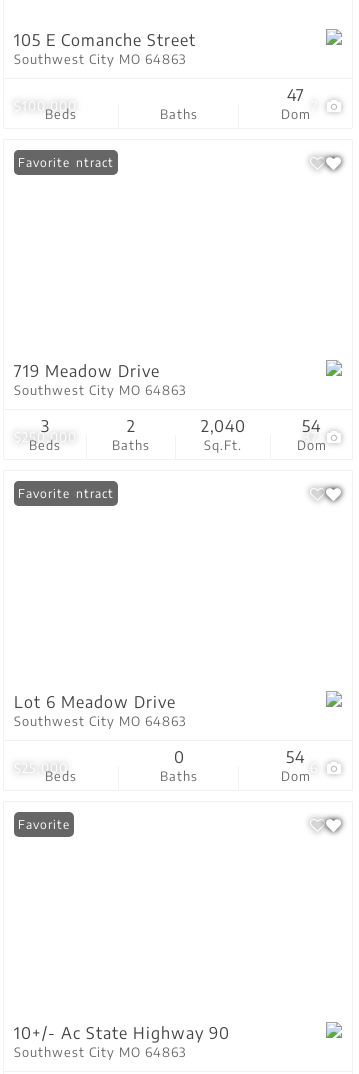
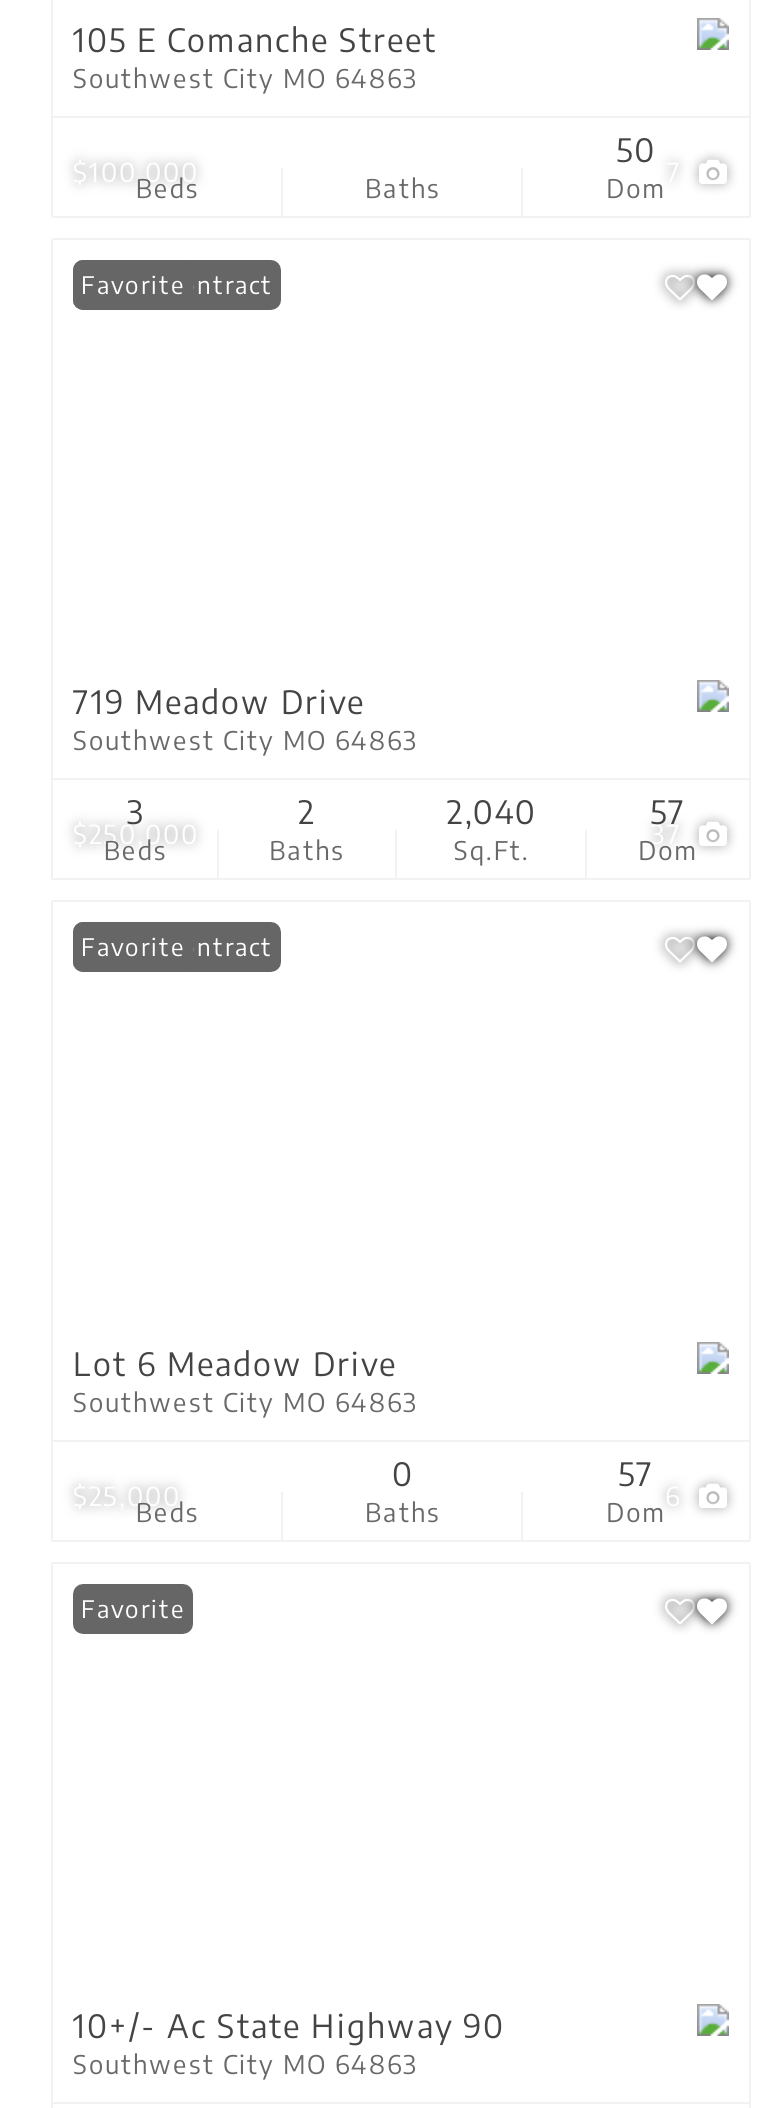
[287,85,305,105] 47 -> [616,130,656,170] 50
[302,416,321,436] 54 -> [650,792,686,832] 57
[286,747,305,767] 54 -> [618,1454,654,1494] 57

